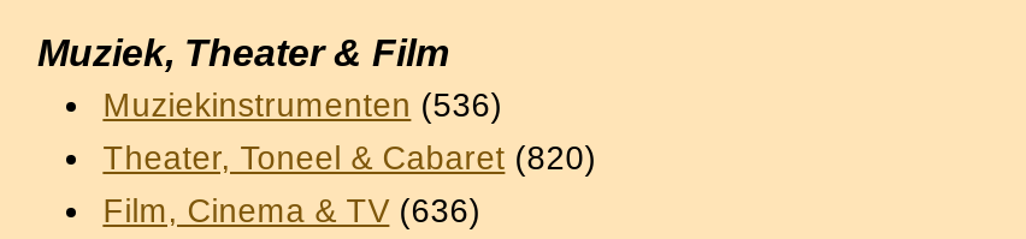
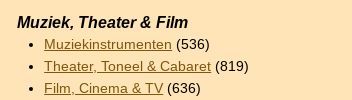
[103,140,597,176] Theater, Toneel & Cabaret (820) -> [44,59,249,74] Theater, Toneel & Cabaret (819)

